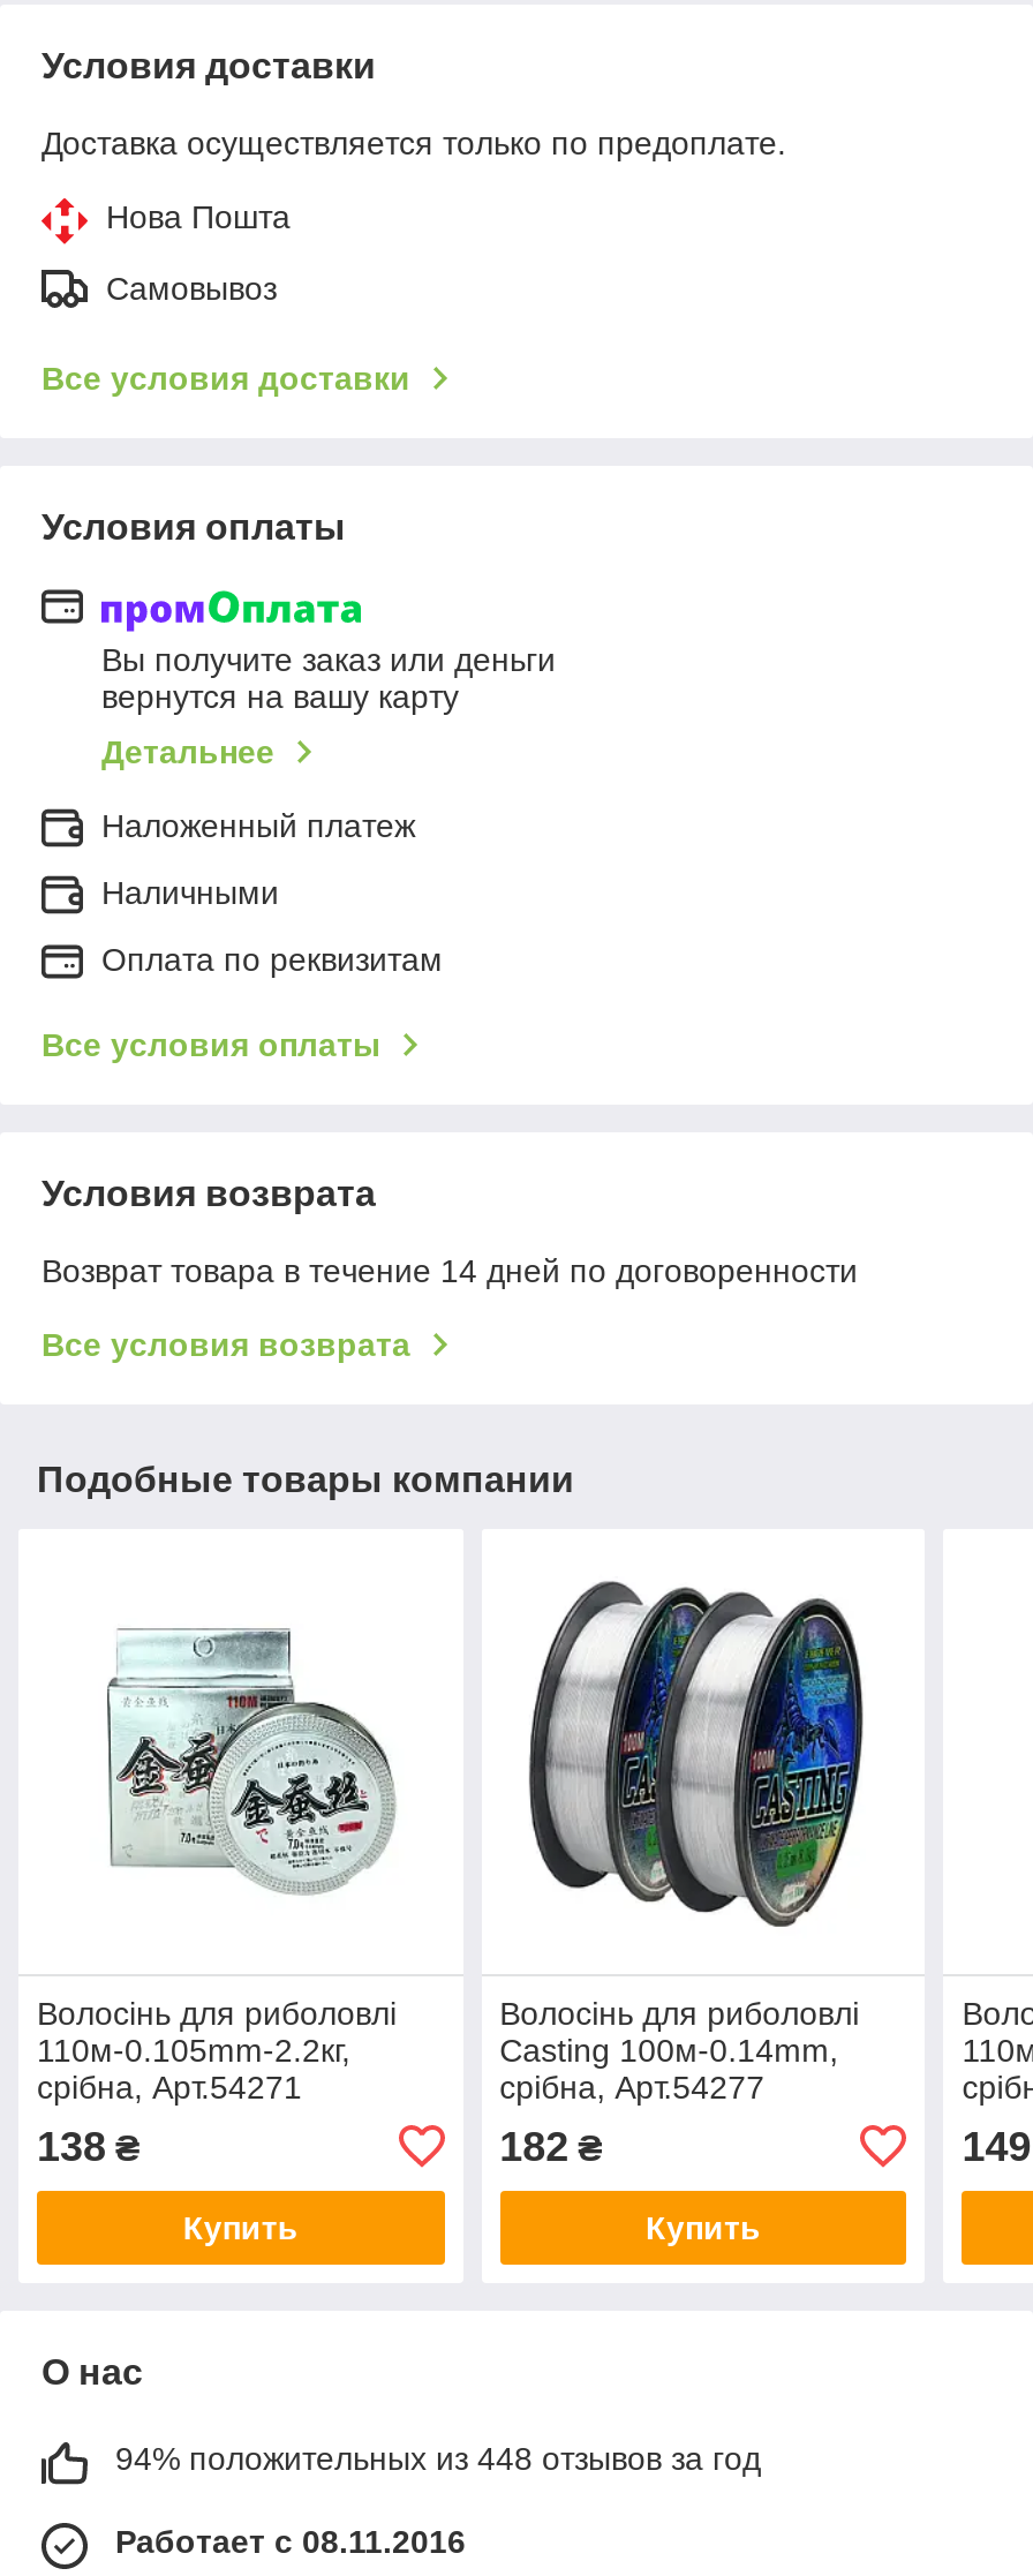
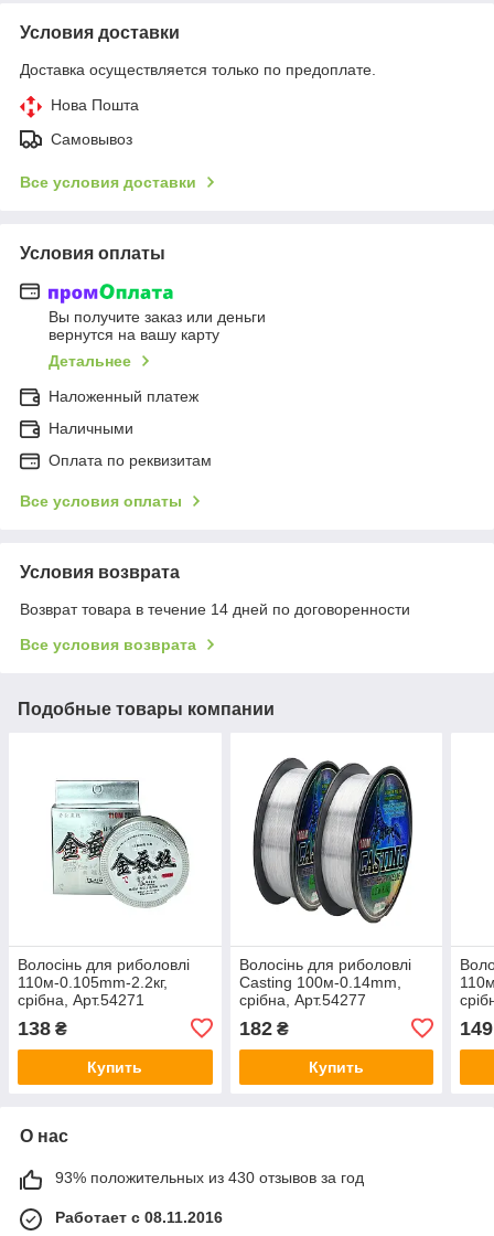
[115,2439,761,2476] 94% положительных из 448 отзывов за год -> [55,1168,364,1186] 93% положительных из 430 отзывов за год

